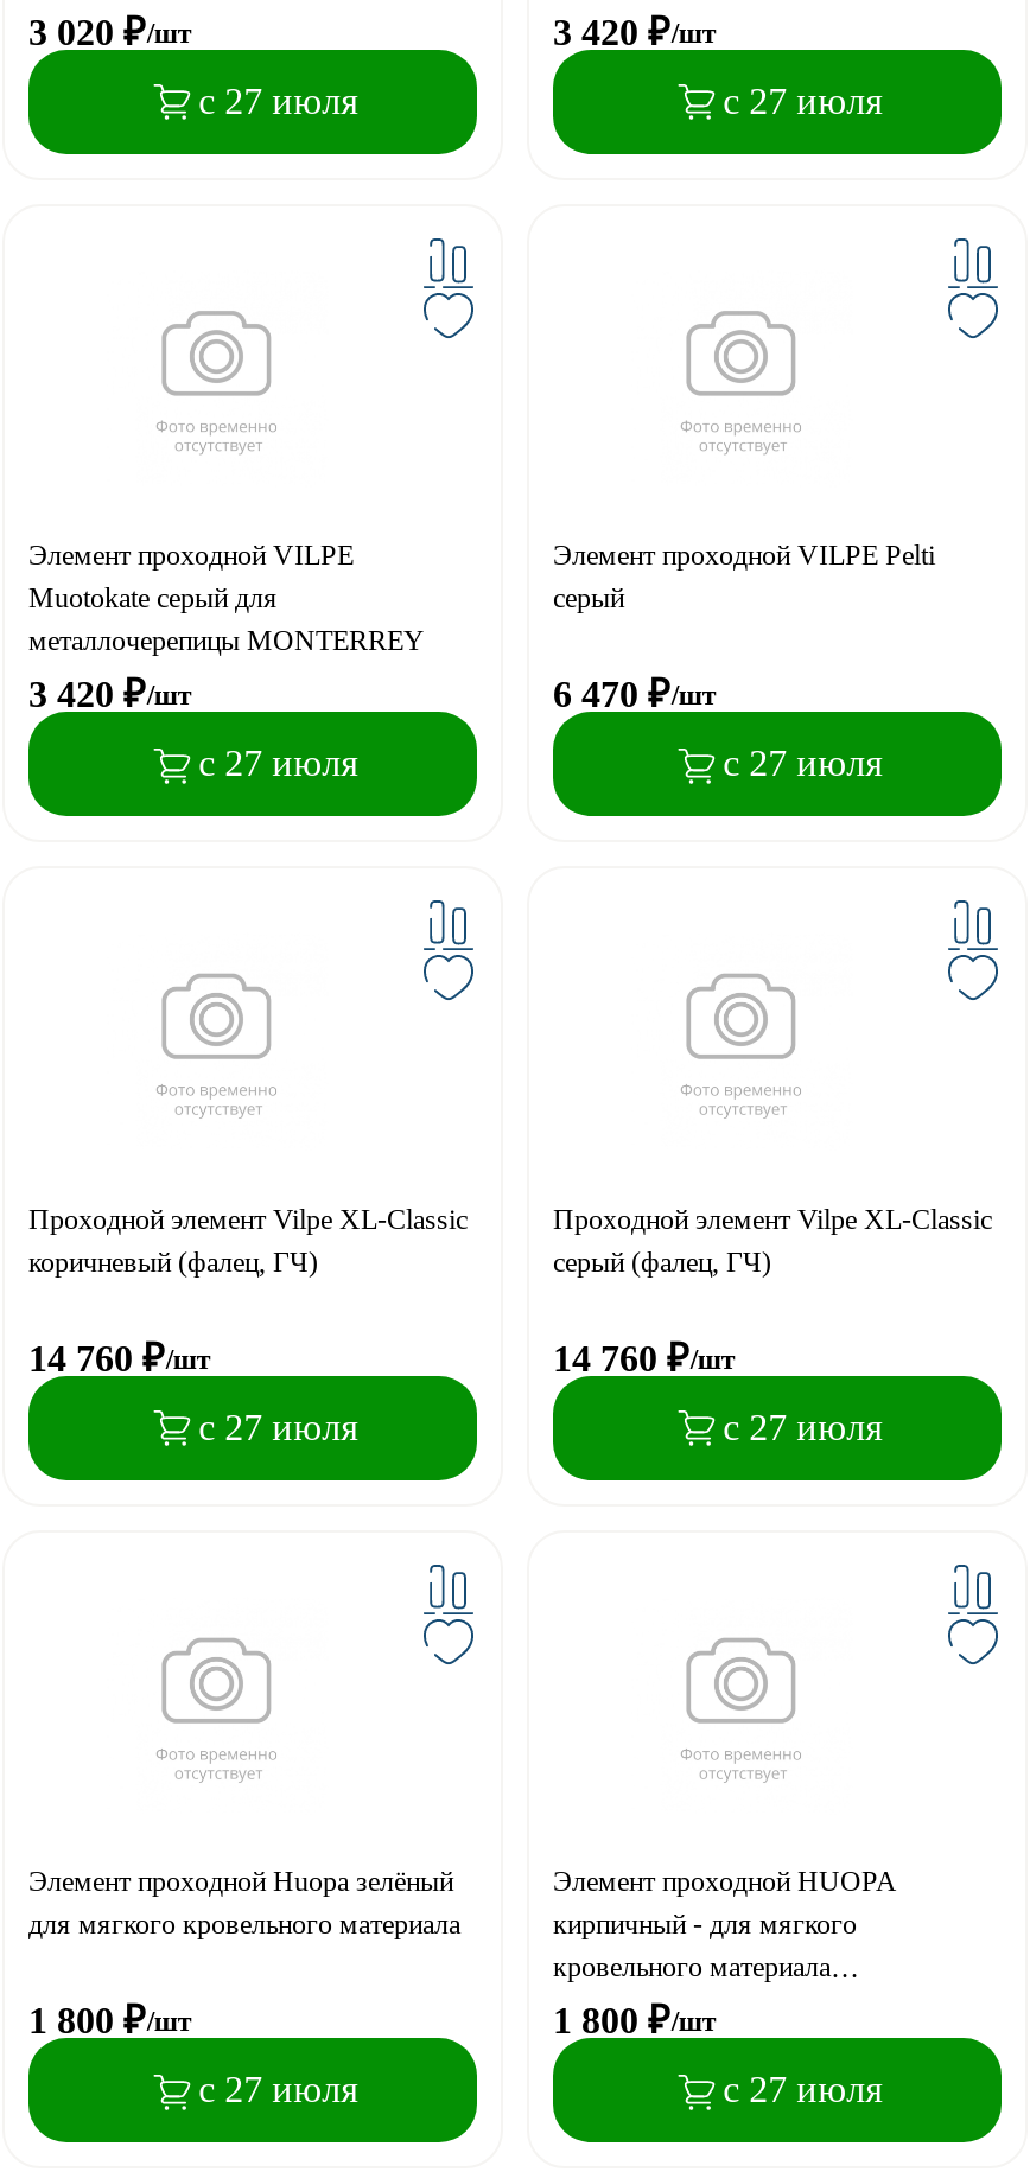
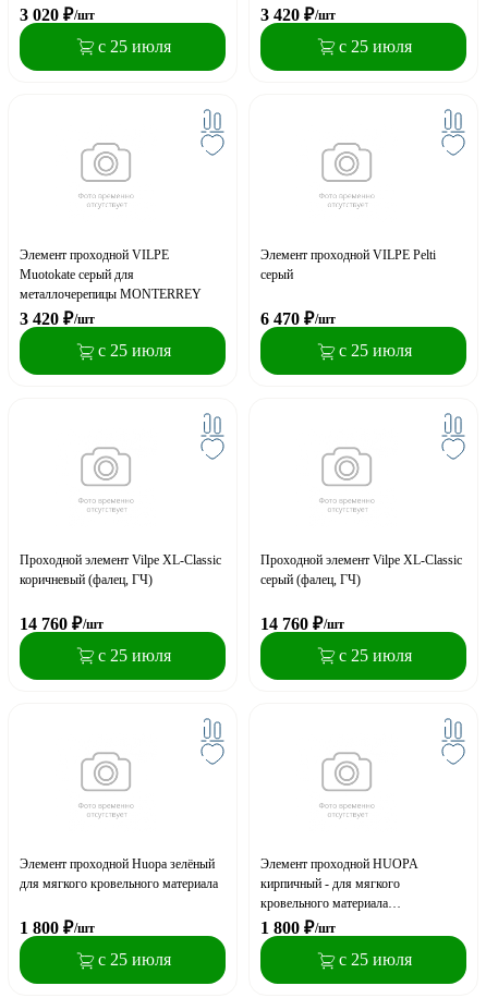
[198,80,357,120] с 27 июля -> [98,37,171,55] с 25 июля
[723,80,882,120] с 27 июля -> [338,37,411,55] с 25 июля
[198,743,357,783] с 27 июля -> [98,341,171,360] с 25 июля
[723,743,882,783] с 27 июля -> [338,341,411,360] с 25 июля
[198,1406,357,1447] с 27 июля -> [98,646,171,664] с 25 июля
[723,1406,882,1447] с 27 июля -> [338,646,411,664] с 25 июля
[198,2070,357,2110] с 27 июля -> [98,950,171,969] с 25 июля
[723,2070,882,2110] с 27 июля -> [338,950,411,969] с 25 июля

